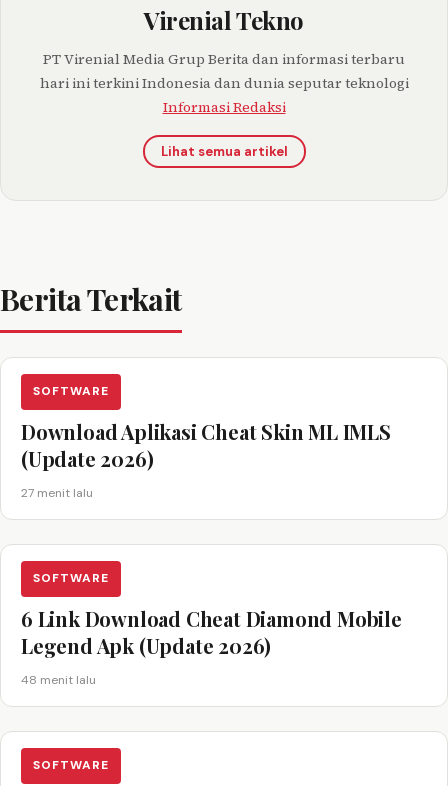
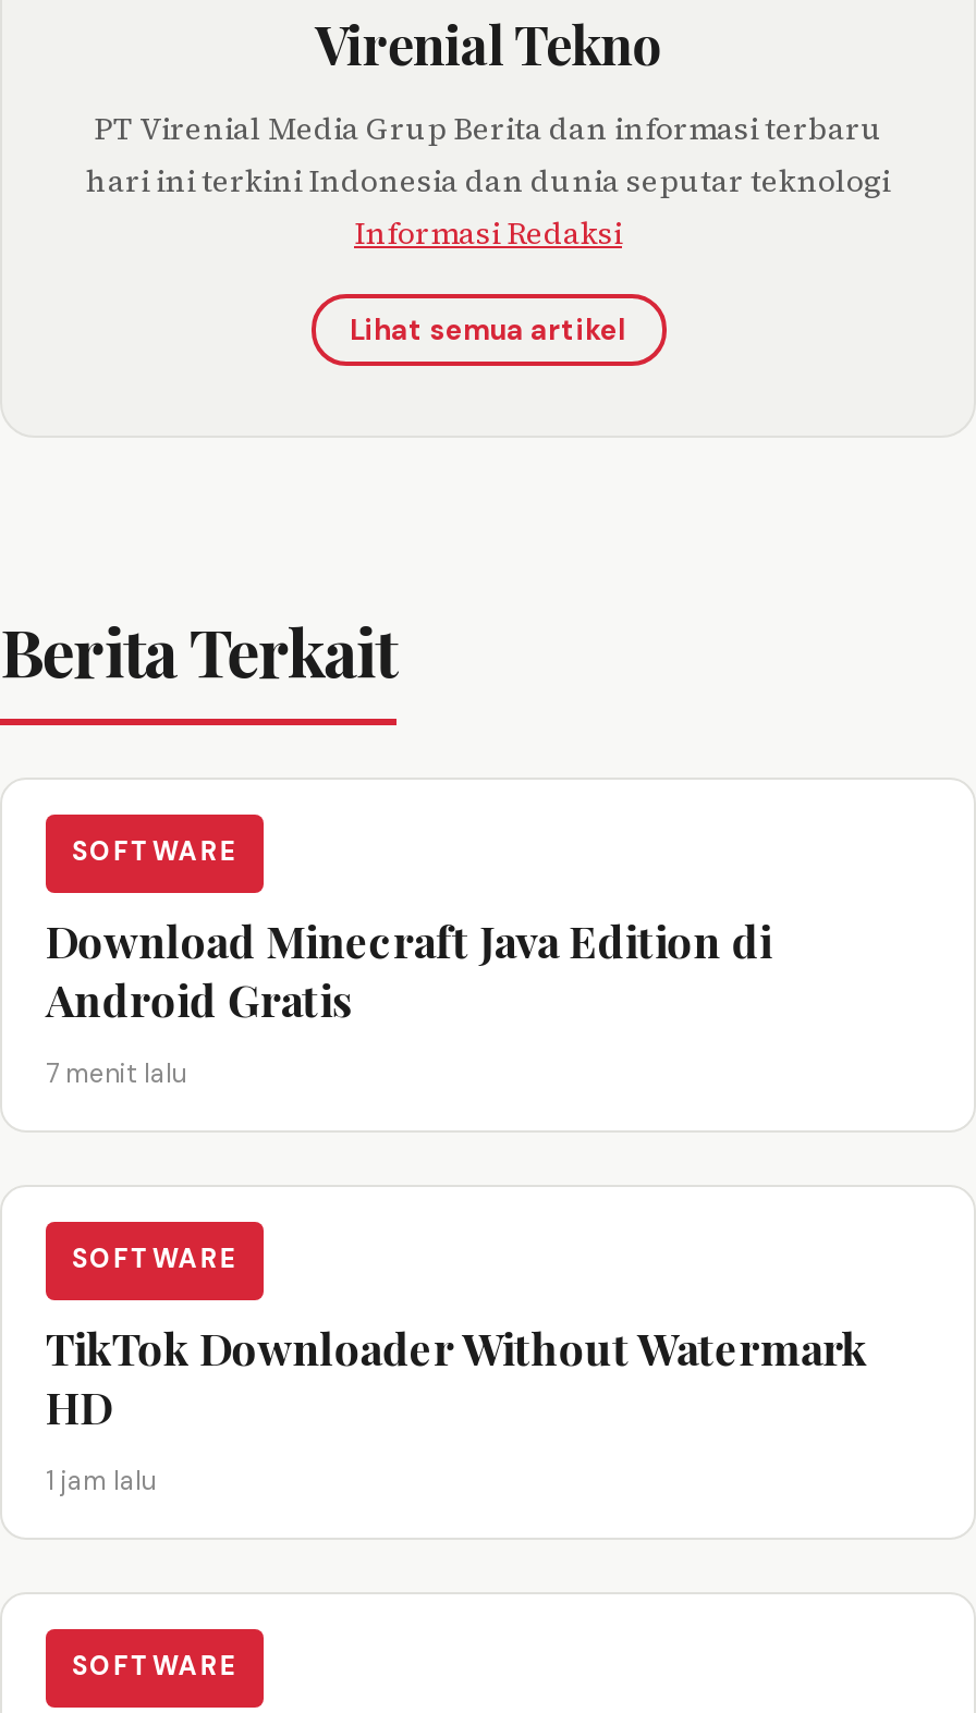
[21,418,391,472] Download Aplikasi Cheat Skin ML IMLS | (Update 2026) -> [46,910,772,1027] Download Minecraft Java Edition di | Android Gratis
[21,485,93,501] 27 menit lalu -> [46,1055,187,1090] 7 menit lalu
[21,605,402,659] 6 Link Download Cheat Diamond Mobile | Legend Apk (Update 2026) -> [46,1317,867,1434] TikTok Downloader Without Watermark | HD
[21,672,96,688] 48 menit lalu -> [46,1463,157,1498] 1 jam lalu

